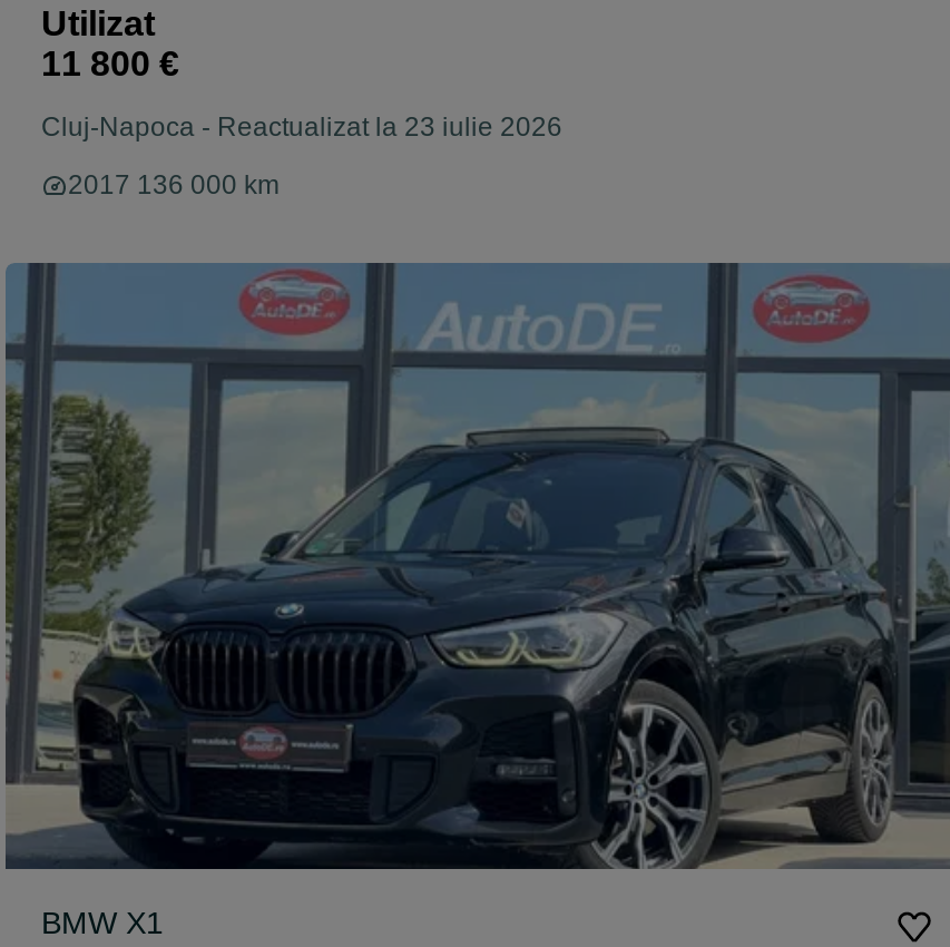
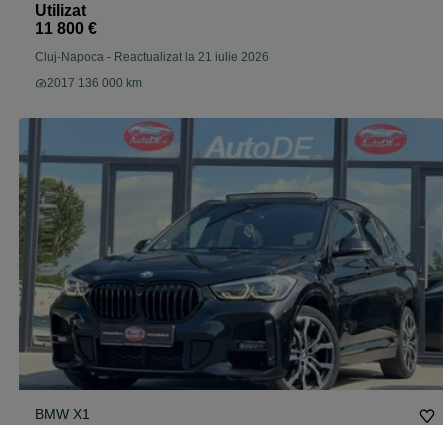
[41,112,562,143] Cluj-Napoca - Reactualizat la 23 iulie 2026 -> [35,50,269,64] Cluj-Napoca - Reactualizat la 21 iulie 2026

